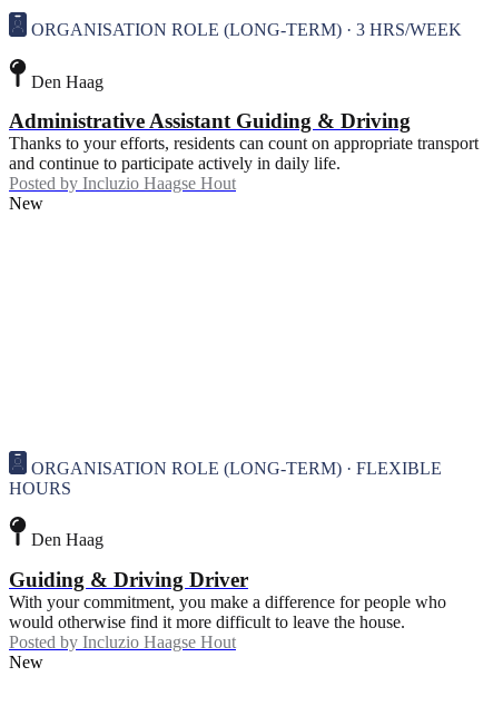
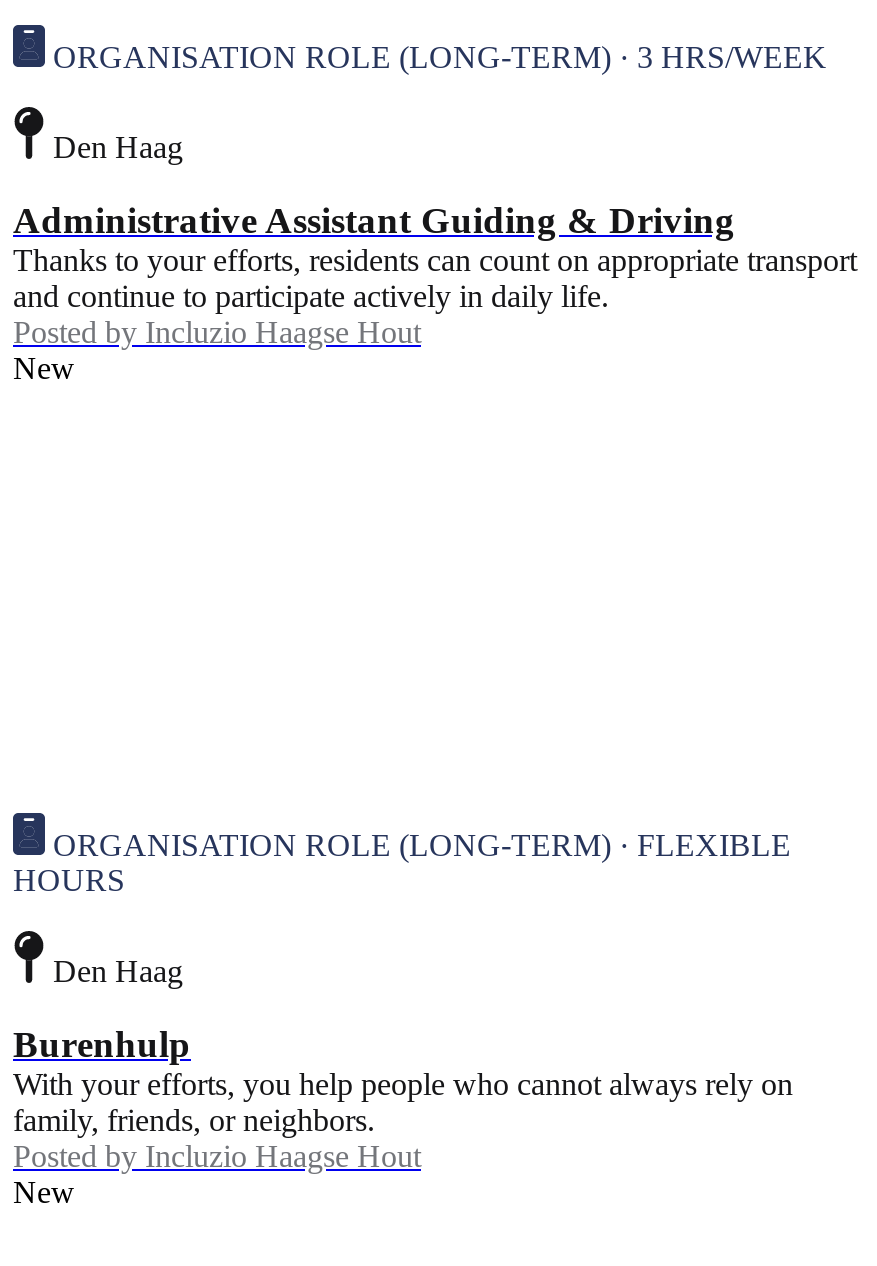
[9,568,446,632] Guiding & Driving Driver | With your commitment, you make a difference for people who | would otherwise find it more difficult to leave the house. -> [13,1023,793,1137] Burenhulp | With your efforts, you help people who cannot always rely on | family, friends, or neighbors.

